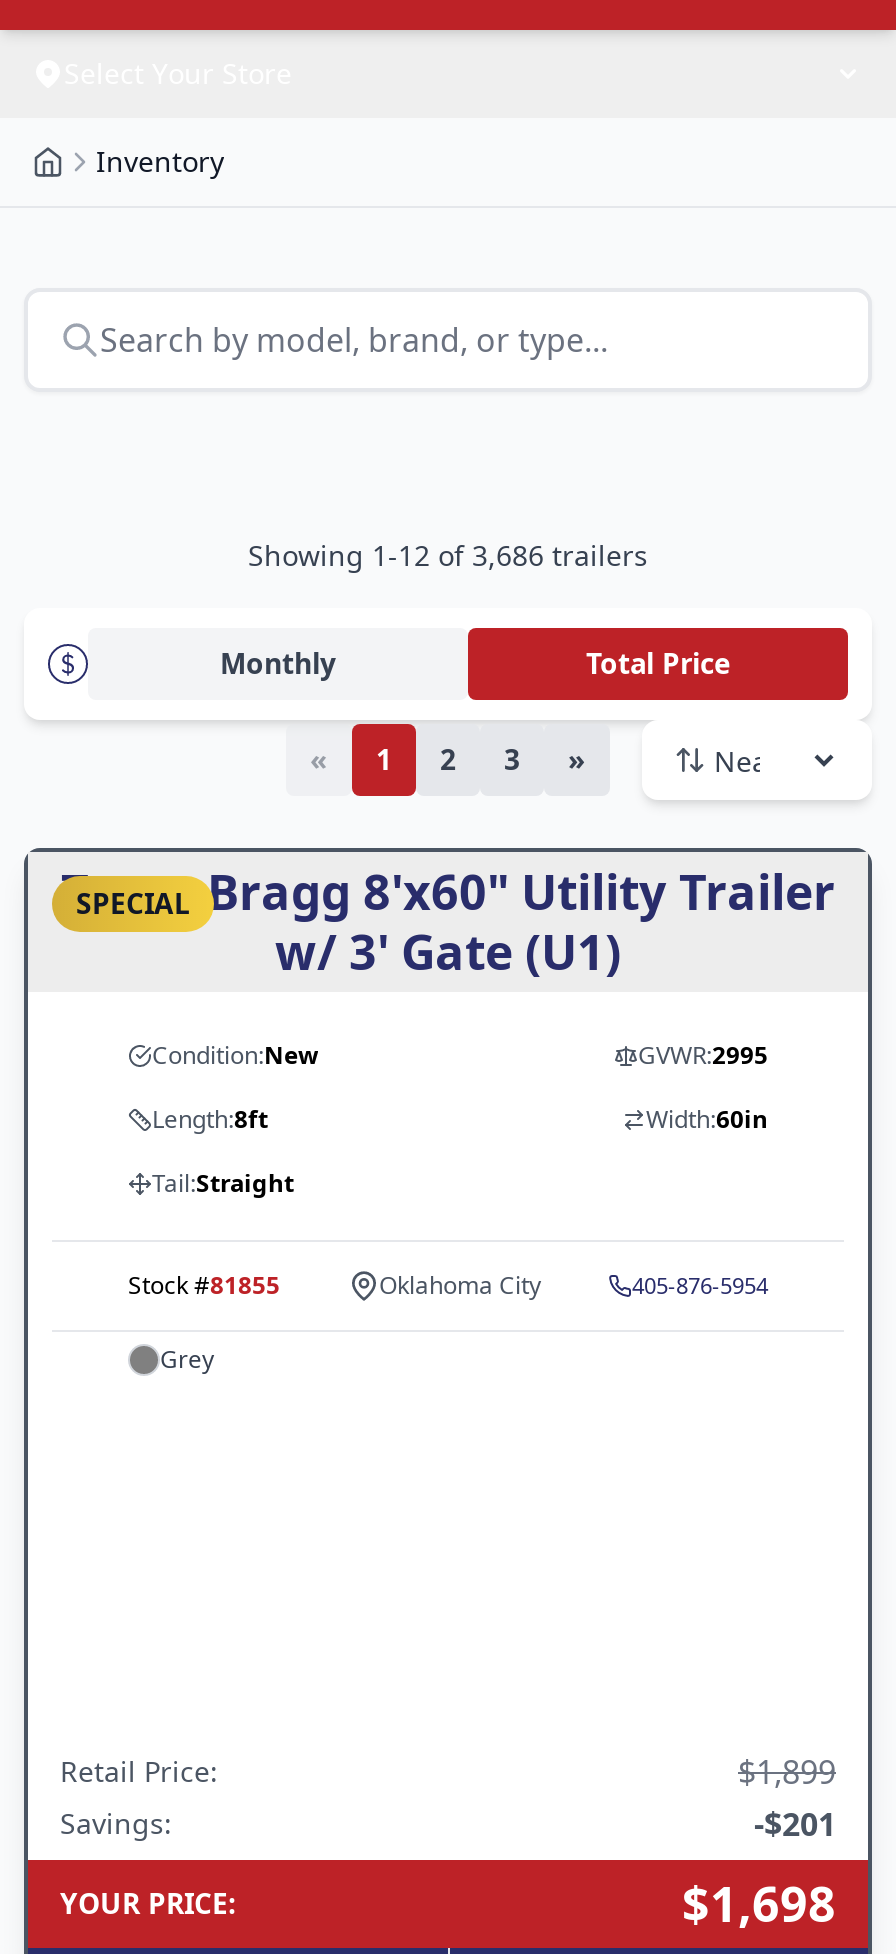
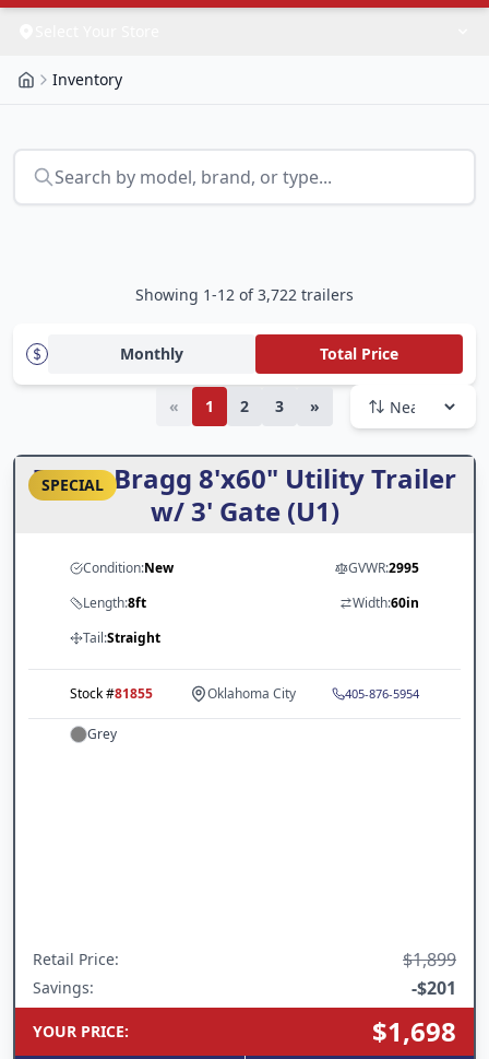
[248,536,648,574] Showing 1 -12 of 3,686 trailers -> [135,284,354,305] Showing 1 -12 of 3,722 trailers

